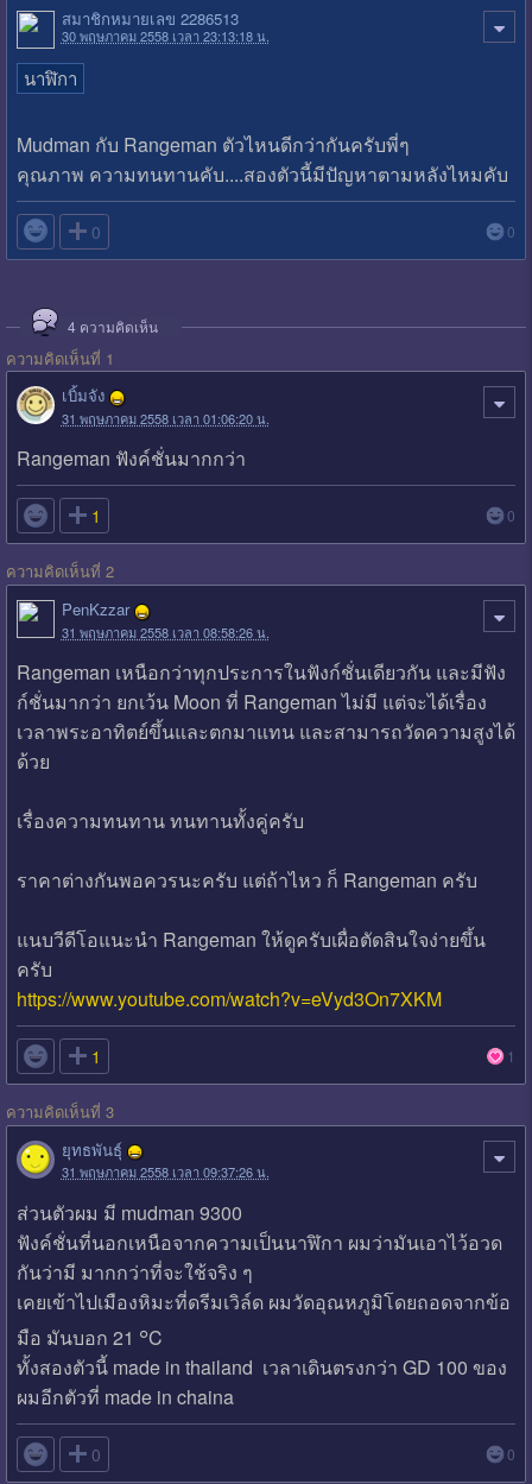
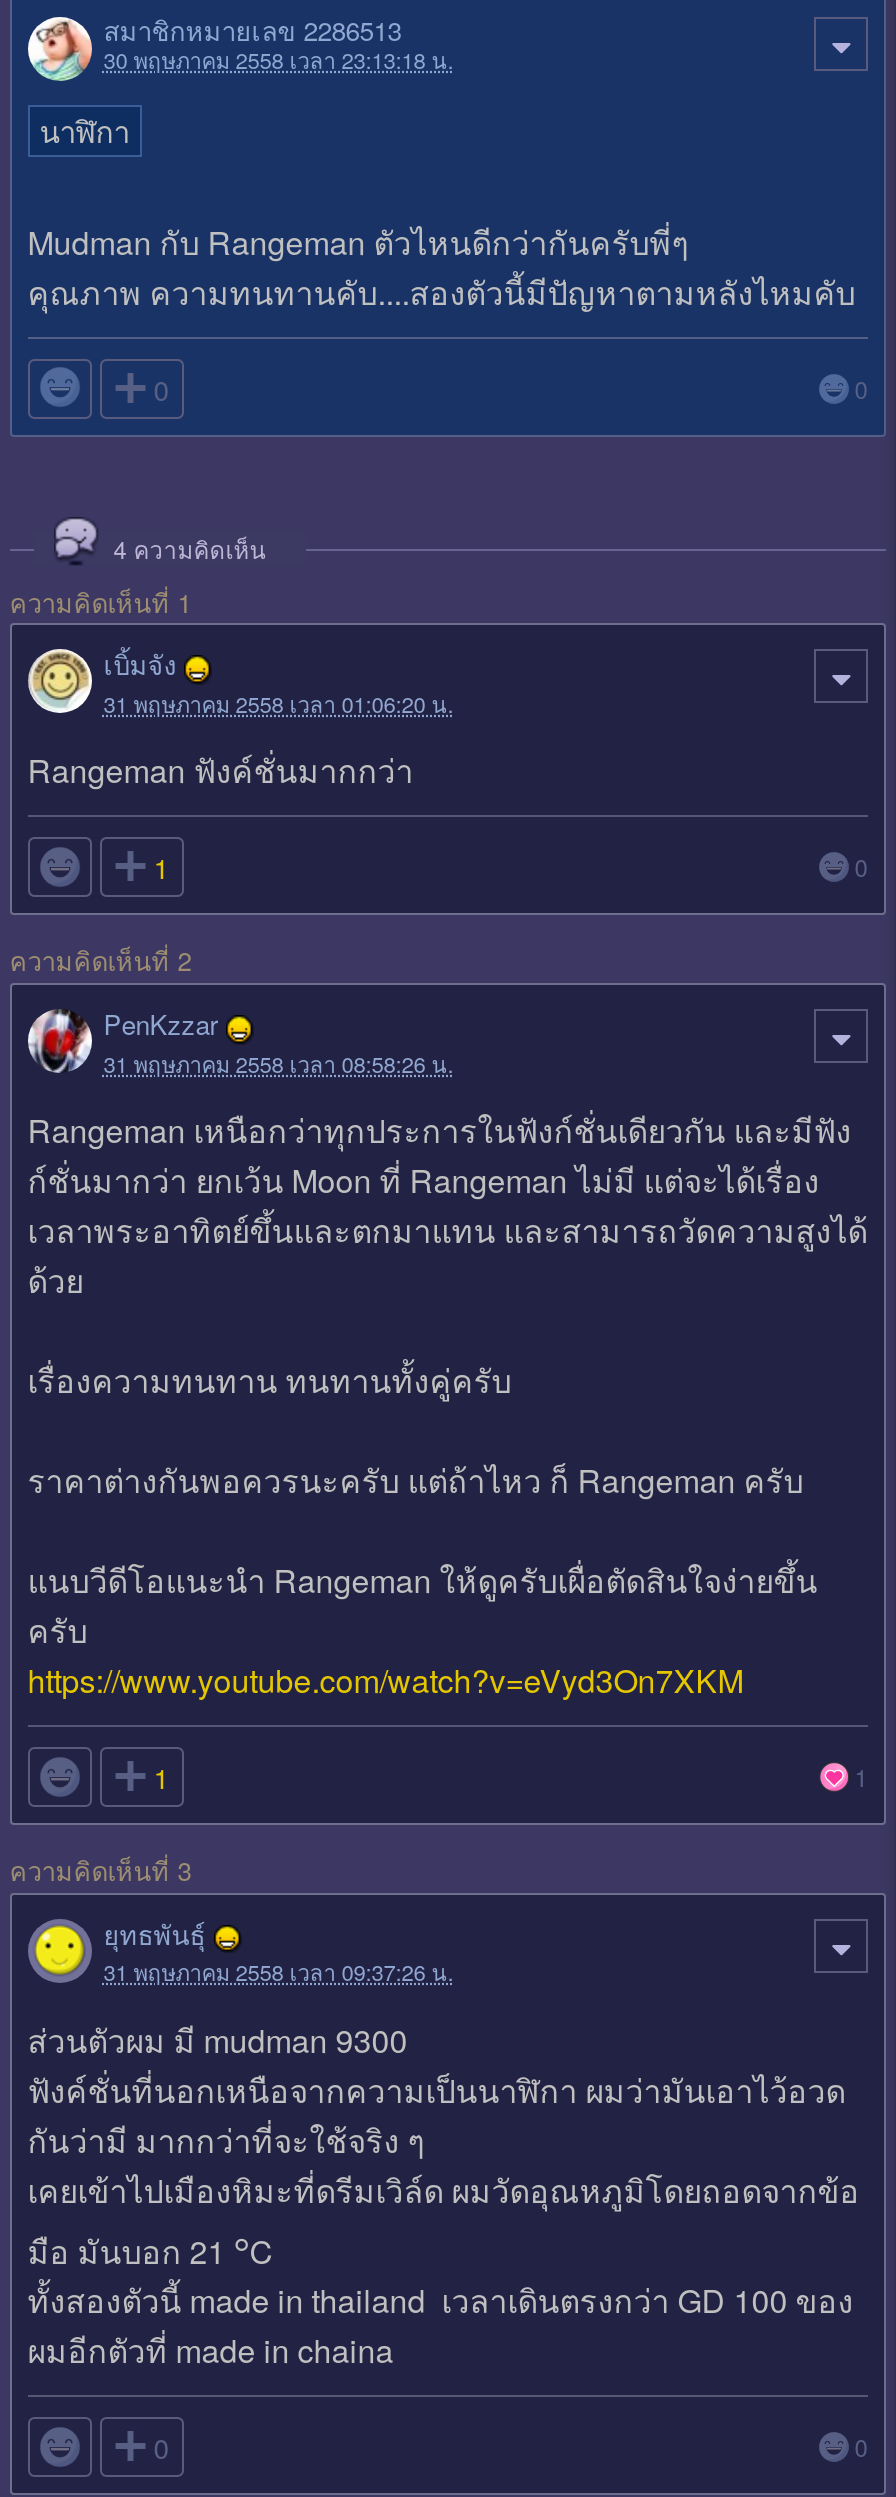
[15,10,56,50] [image] -> [28,17,94,83] [image]
[15,599,56,639] [image] -> [26,1007,94,1073] [image]

